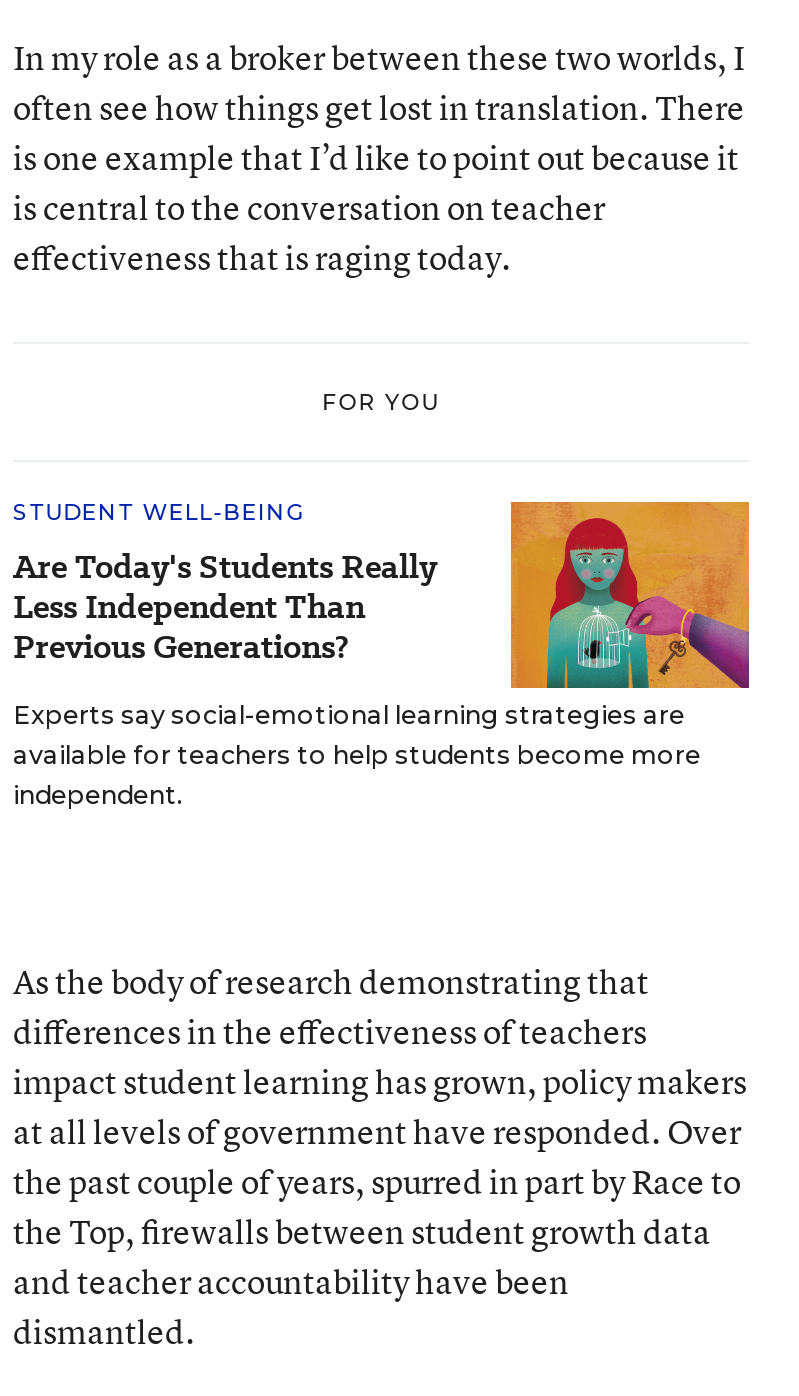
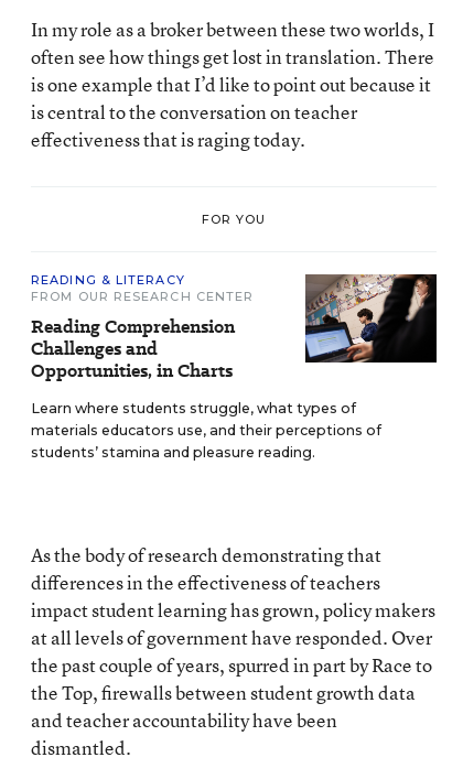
[13,498,437,670] STUDENT WELL-BEING | Are Today's Students Really | Less Independent Than | Previous Generations? -> [31,272,254,383] READING & LITERACY | FROM OUR RESEARCH CENTER | Reading Comprehension | Challenges and | Opportunities, in Charts
[13,500,751,810] [image] | Experts say social-emotional learning strategies are | available for teachers to help students become more | independent. -> [31,273,438,461] [image] | Learn where students struggle, what types of | materials educators use, and their perceptions of | students’ stamina and pleasure reading.

